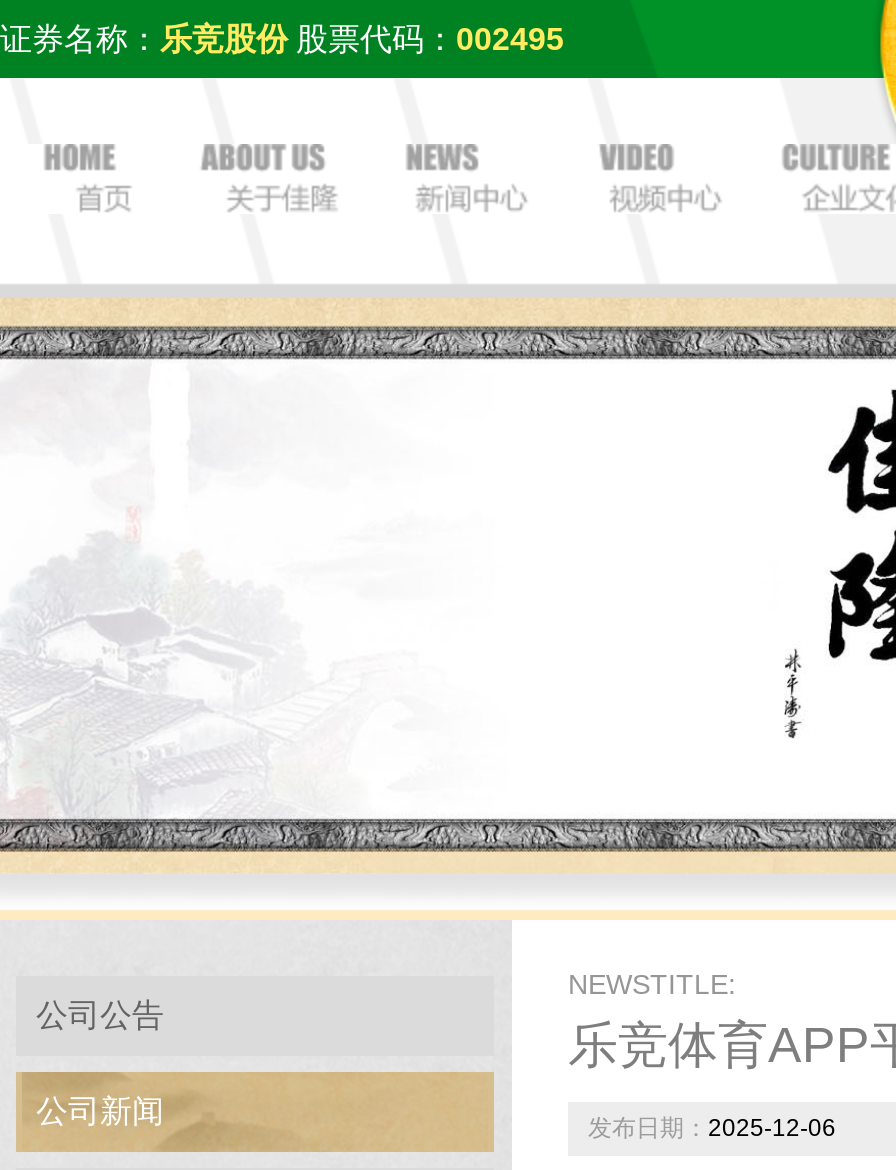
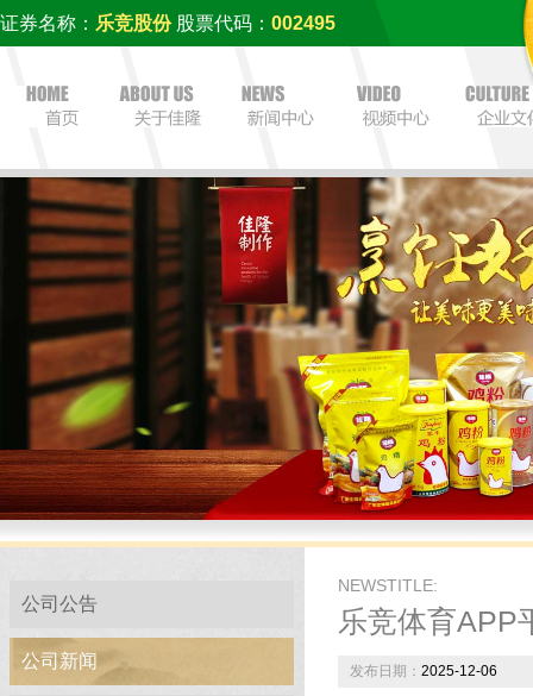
[6,298,890,874] [image] -> [4,176,529,521] [image]

